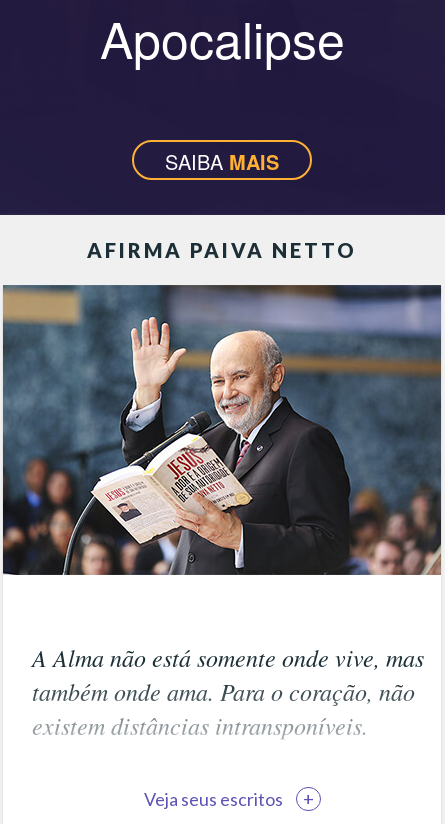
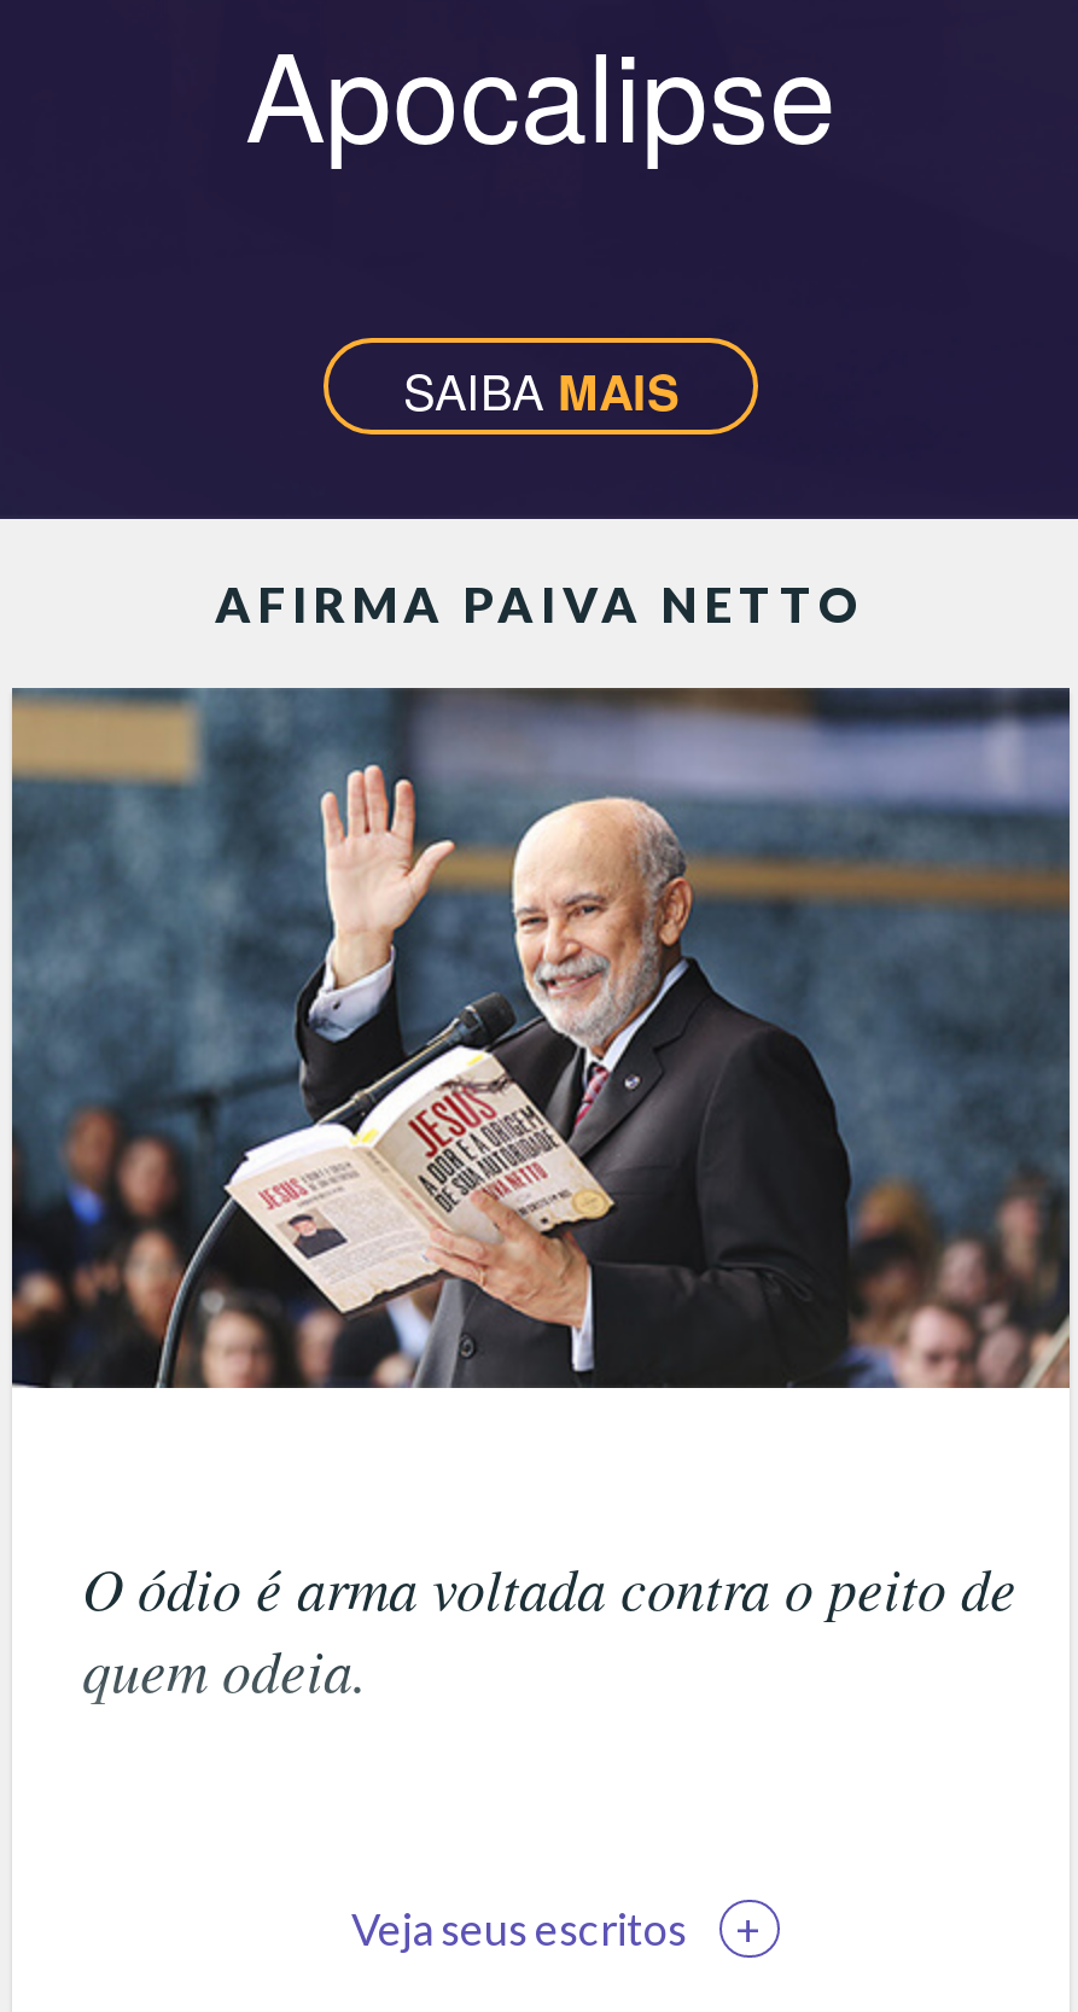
[32,641,424,741] A Alma não está somente onde vive, mas | também onde ama. Para o coração, não | existem distâncias intransponíveis. -> [82,1548,1016,1707] O ódio é arma voltada contra o peito de | quem odeia.

